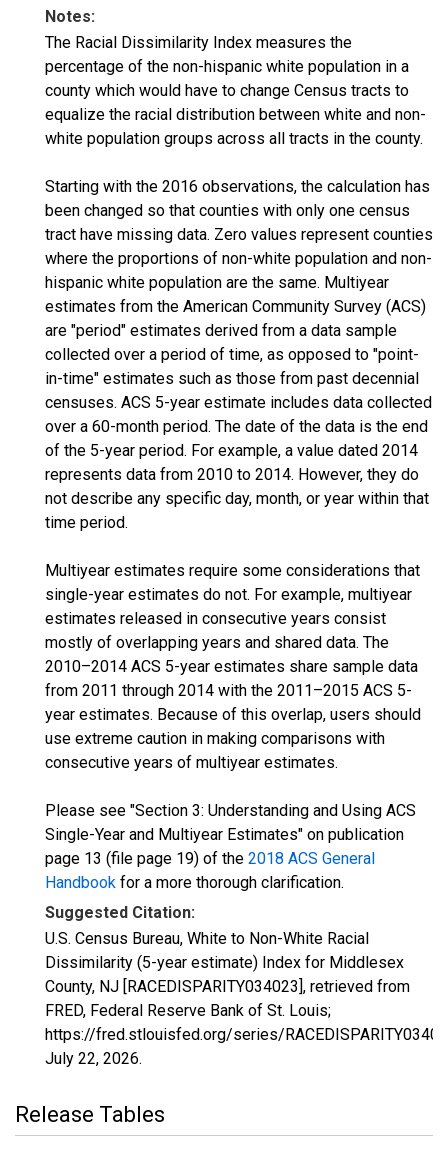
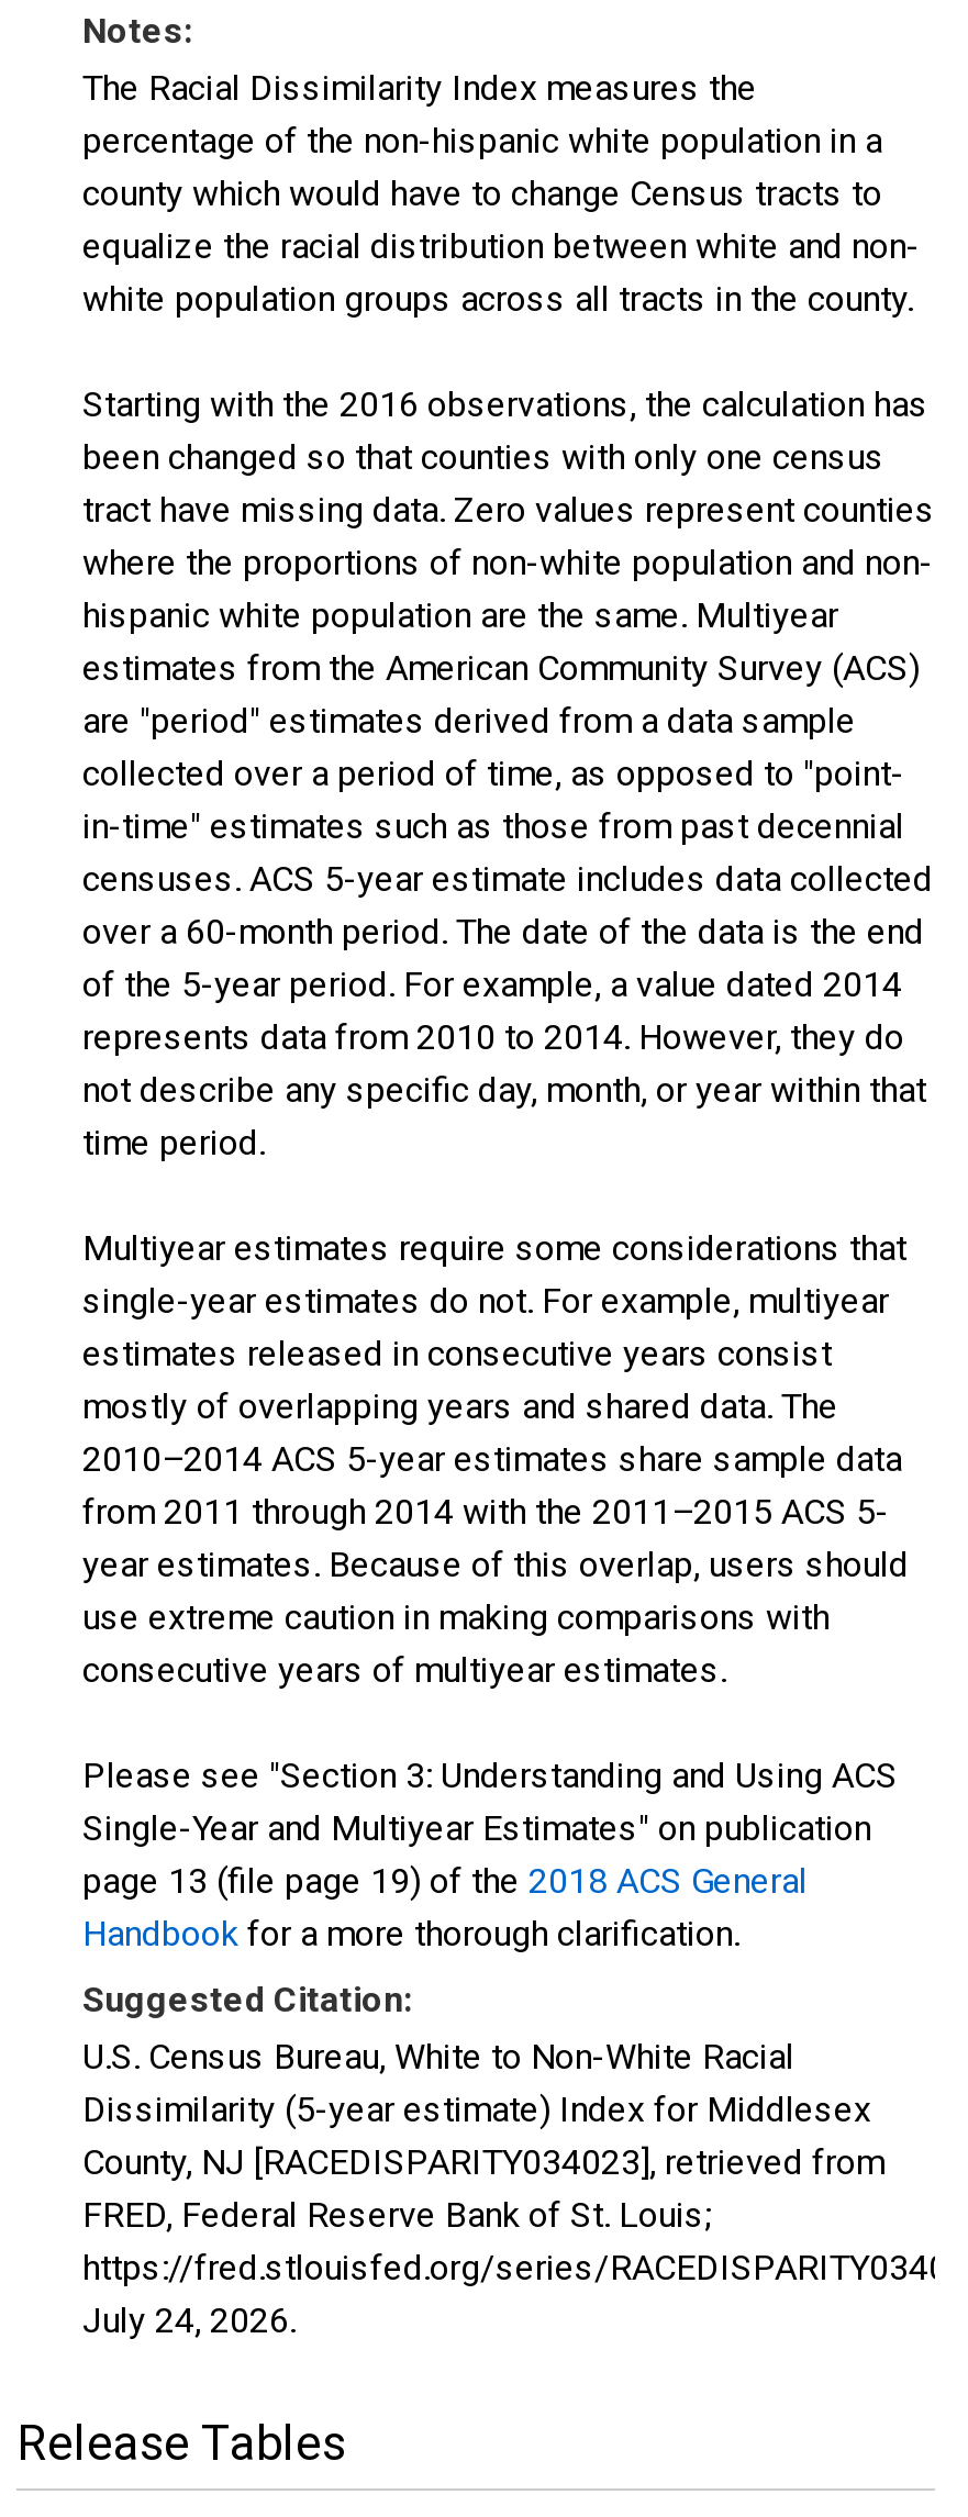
[45,1049,142,1068] July 22, 2026. -> [82,2299,296,2341] July 24, 2026.

